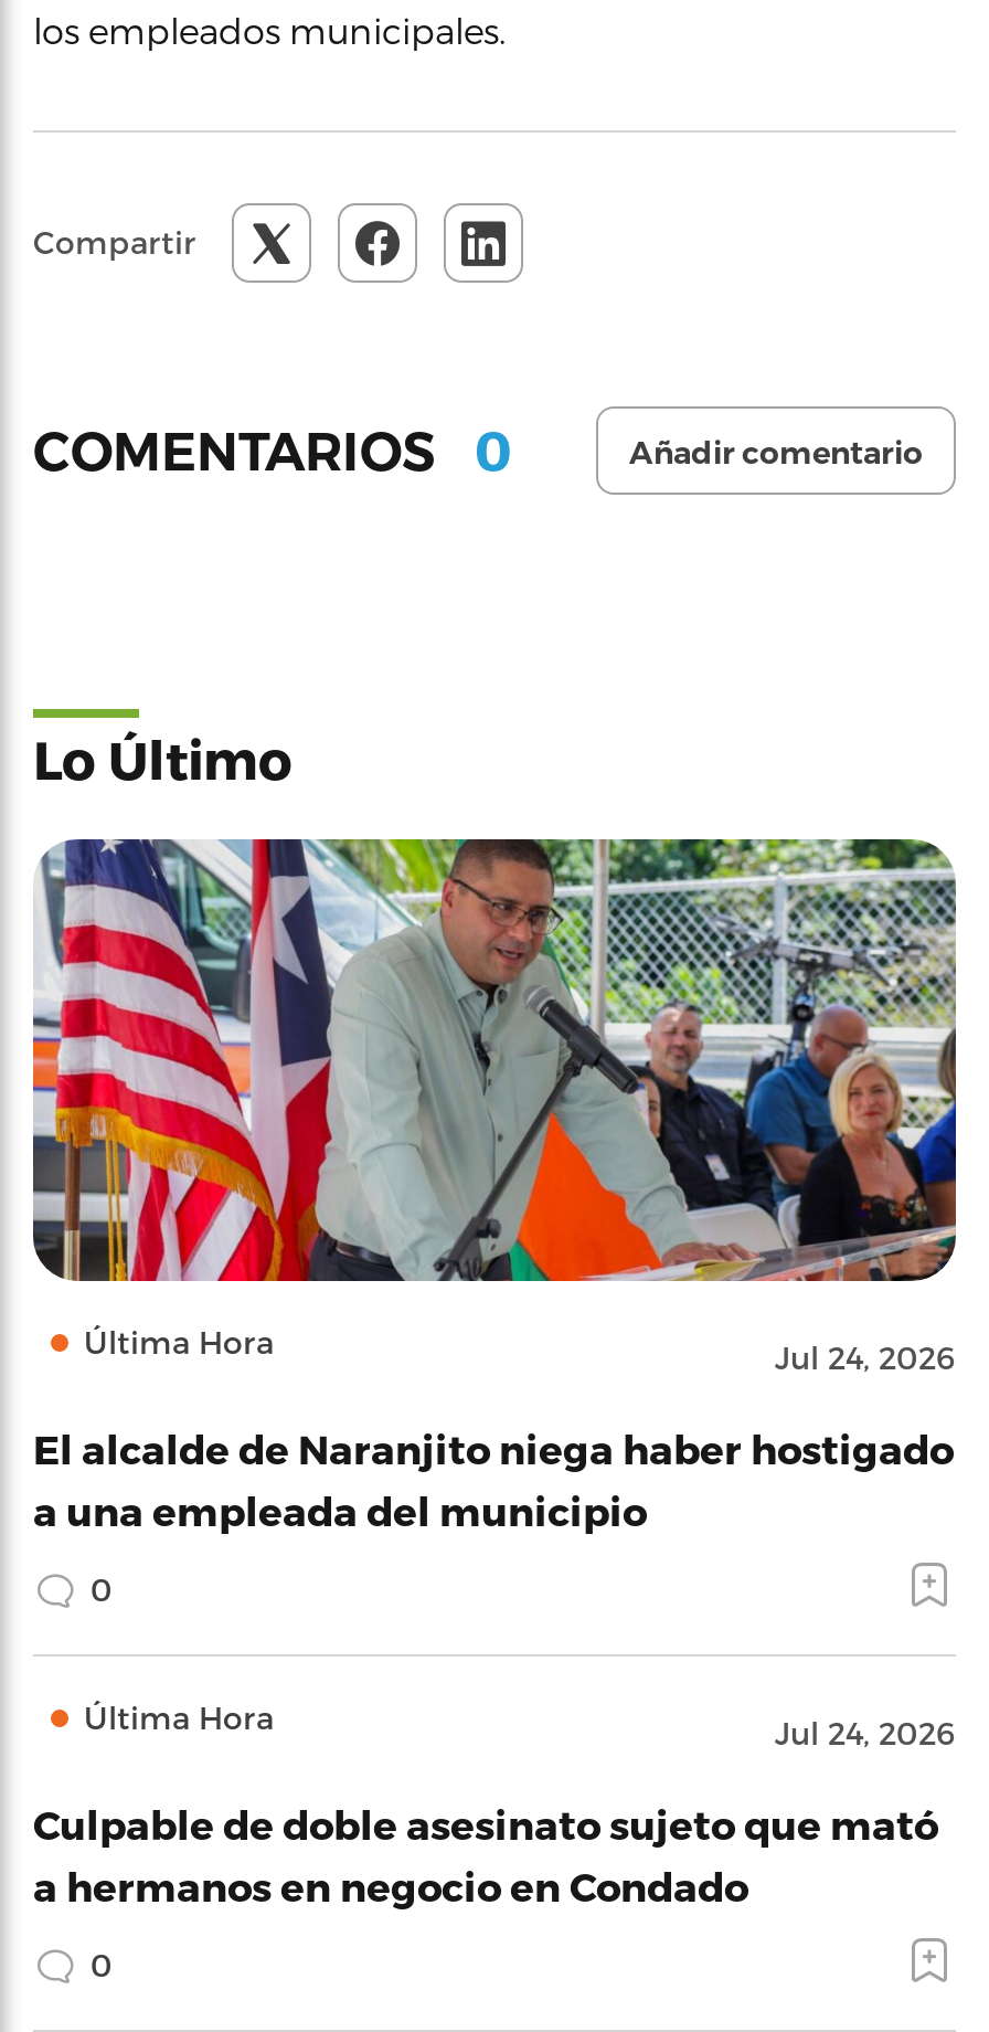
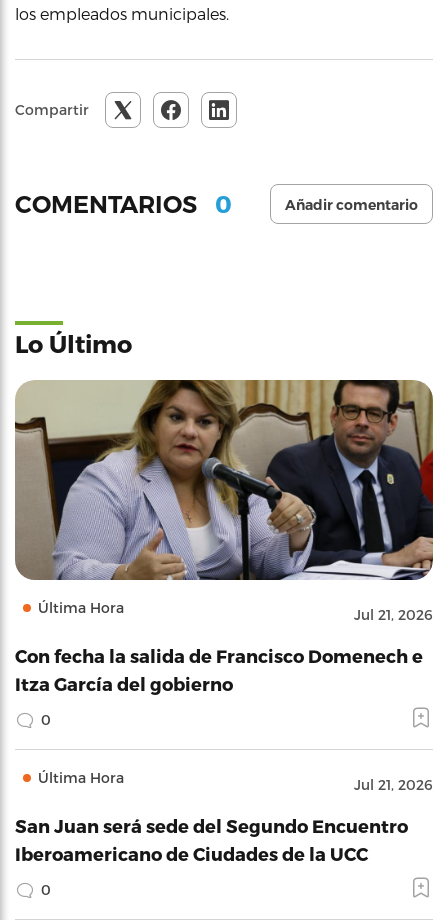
[31,837,958,1376] [image] | Jul 24, 2026 -> [14,379,434,623] [image] | Jul 21, 2026
[33,1425,954,1533] El alcalde de Naranjito niega haber hostigado | a una empleada del municipio -> [15,645,423,694] Con fecha la salida de Francisco Domenech e | Itza García del gobierno
[775,1714,956,1751] Jul 24, 2026 -> [354,776,433,793] Jul 21, 2026
[33,1800,938,1908] Culpable de doble asesinato sujeto que mató | a hermanos en negocio en Condado -> [15,815,408,864] San Juan será sede del Segundo Encuentro | Iberoamericano de Ciudades de la UCC

